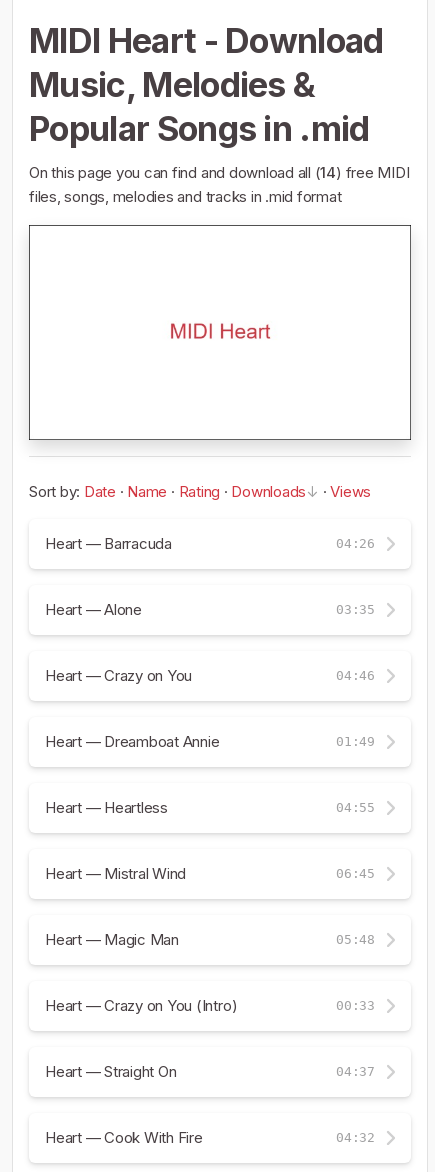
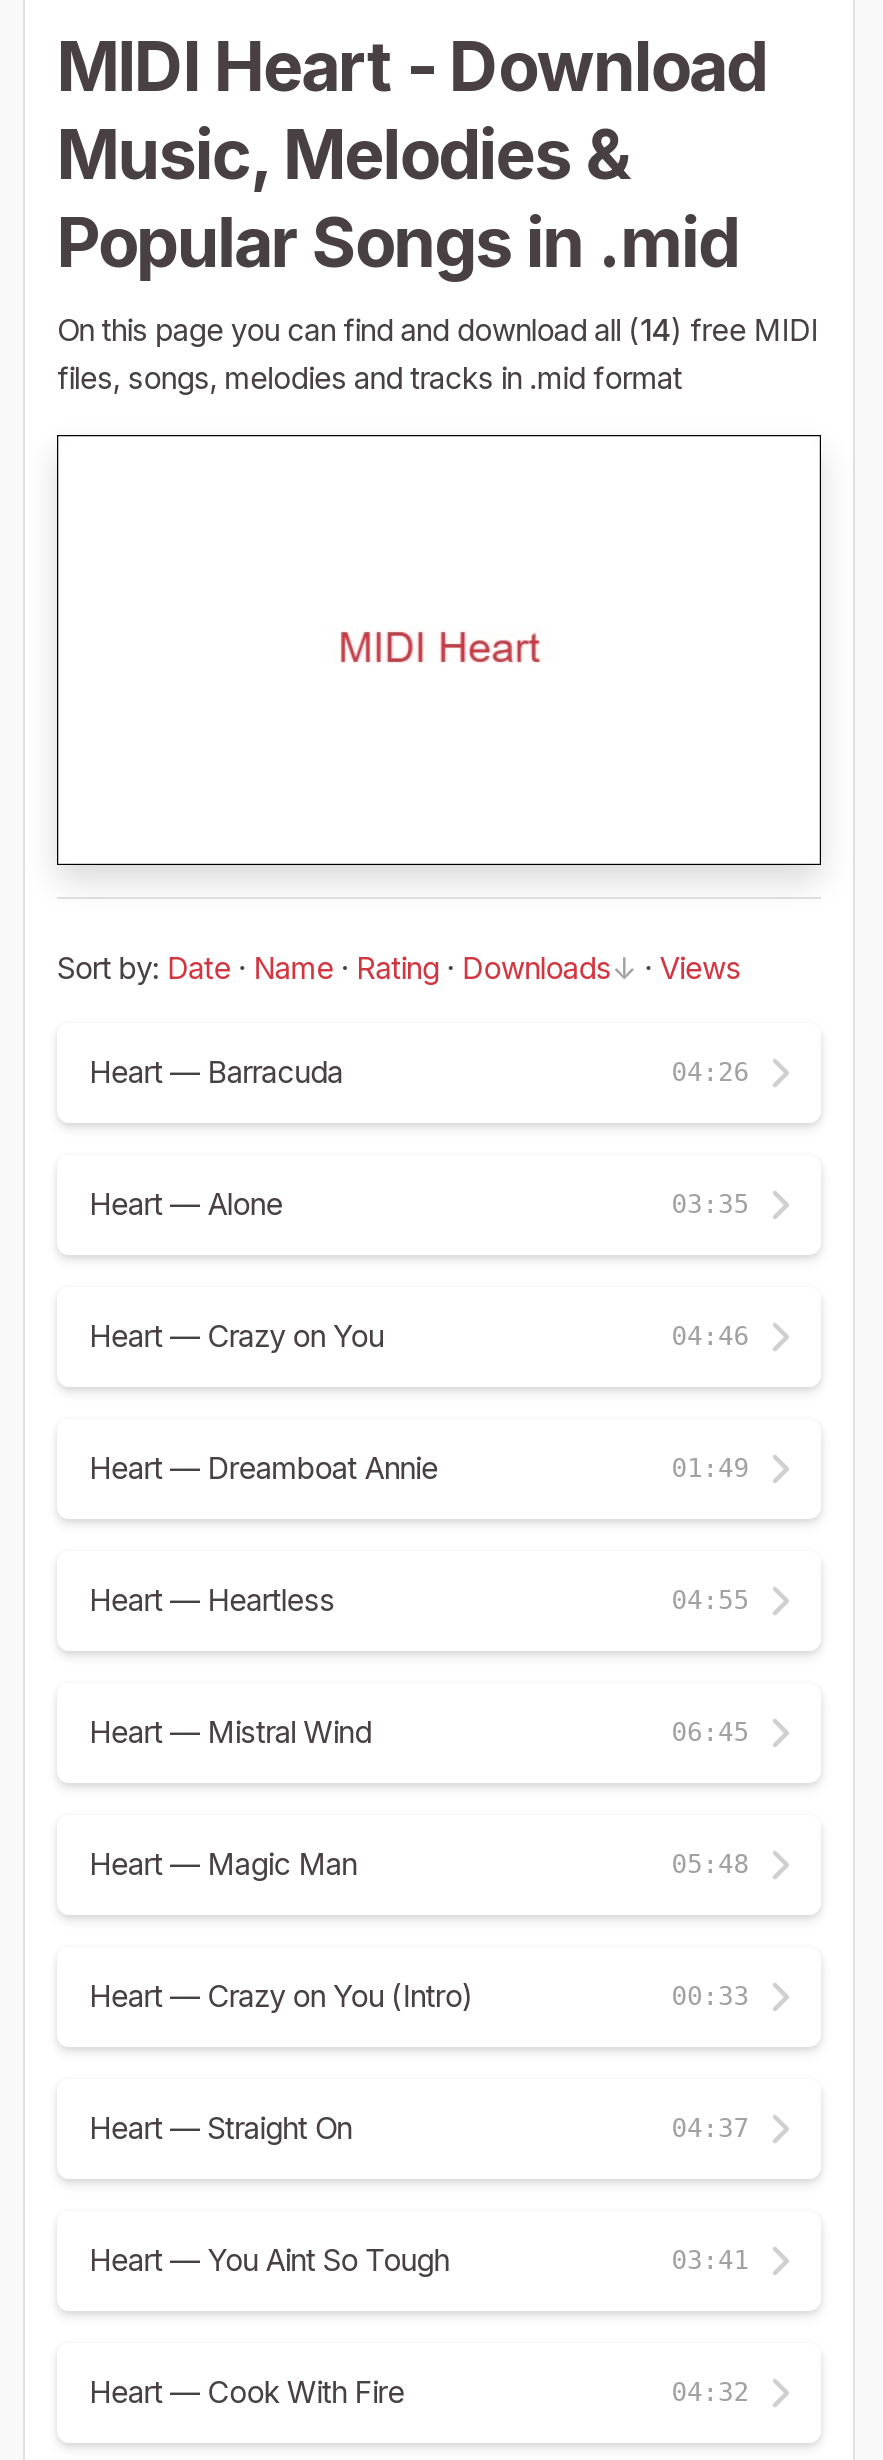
none -> [89,2242,749,2280] Heart — You Aint So Tough | 03:41

